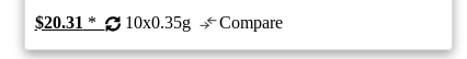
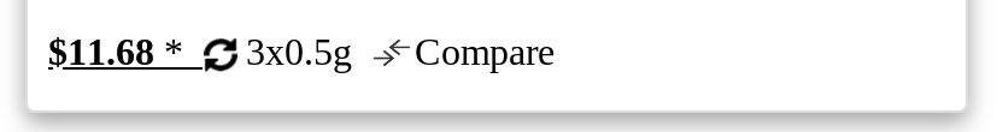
[35,13,195,32] $20.31 * | 10x0.35g -> [48,31,362,72] $11.68 * | 3x0.5g

